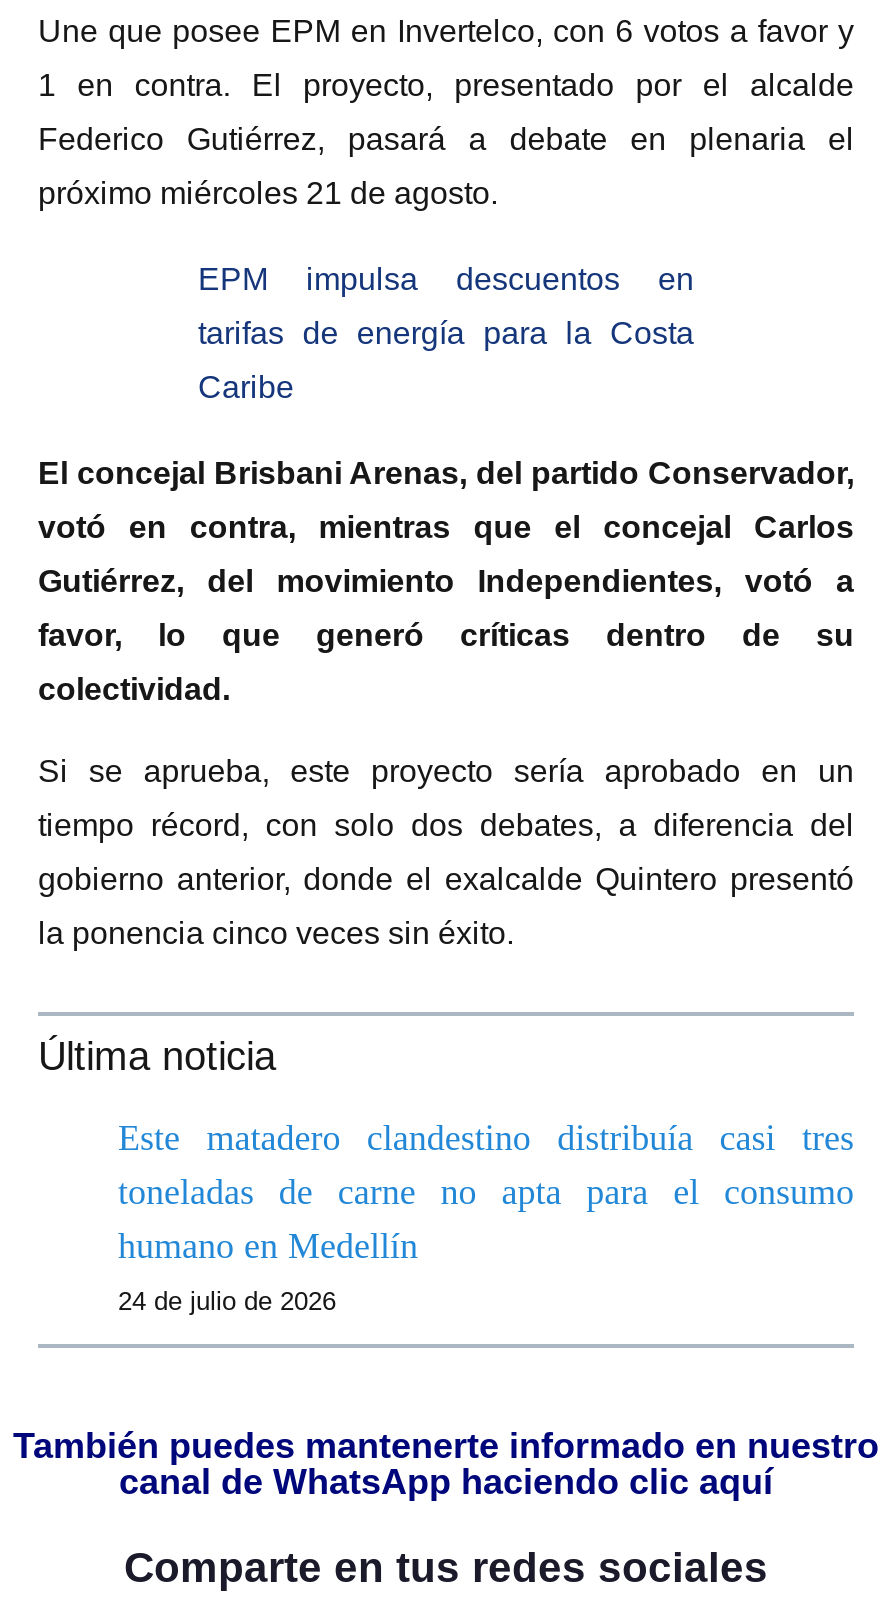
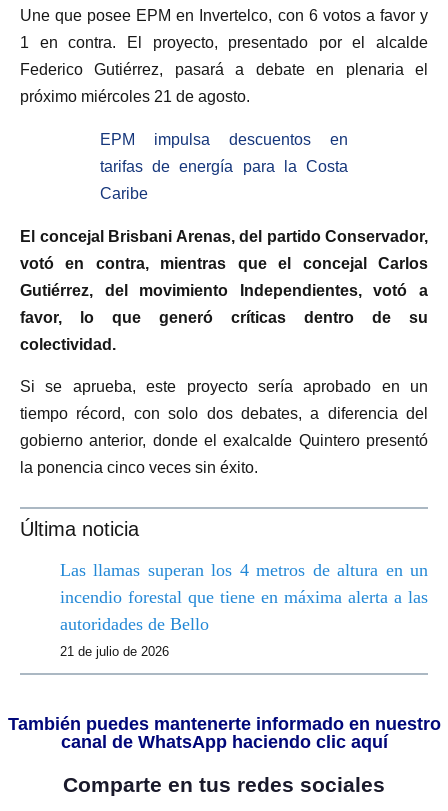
[118,1118,854,1266] Este matadero clandestino distribuía casi tres | toneladas de carne no apta para el consumo | humano en Medellín -> [60,560,428,634] Las llamas superan los 4 metros de altura en un | incendio forestal que tiene en máxima alerta a las | autoridades de Bello
[118,1286,336,1316] 24 de julio de 2026 -> [60,644,169,659] 21 de julio de 2026

